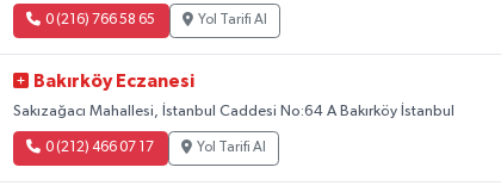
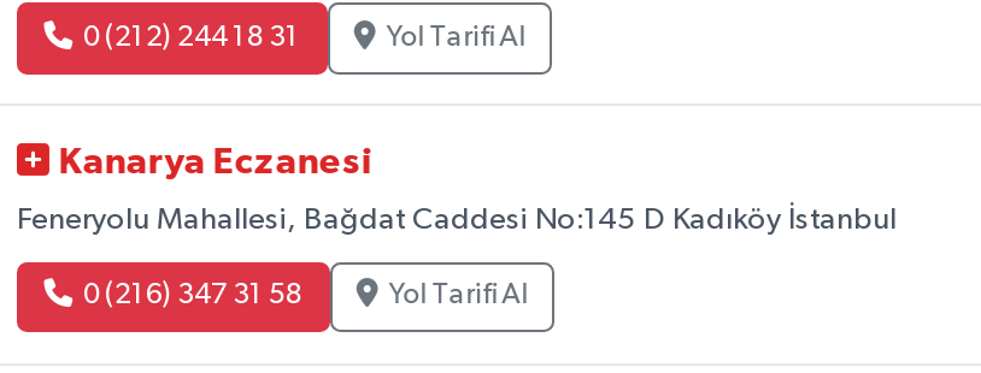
[46,13,156,27] 0 (216) 766 58 65 -> [83,23,300,52] 0 (212) 244 18 31
[34,73,195,91] Bakırköy Eczanesi -> [58,145,372,181] Kanarya Eczanesi
[13,103,454,119] Sakızağacı Mahallesi, İstanbul Caddesi No:64 A Bakırköy İstanbul -> [17,206,897,237] Feneryolu Mahallesi, Bağdat Caddesi No:145 D Kadıköy İstanbul
[46,141,154,155] 0 (212) 466 07 17 -> [83,282,302,311] 0 (216) 347 31 58

